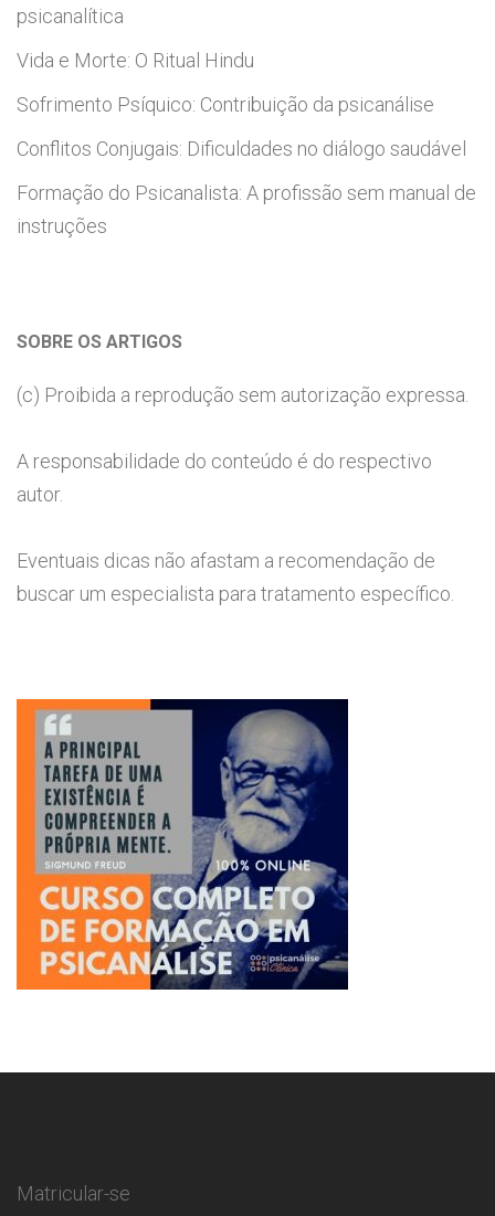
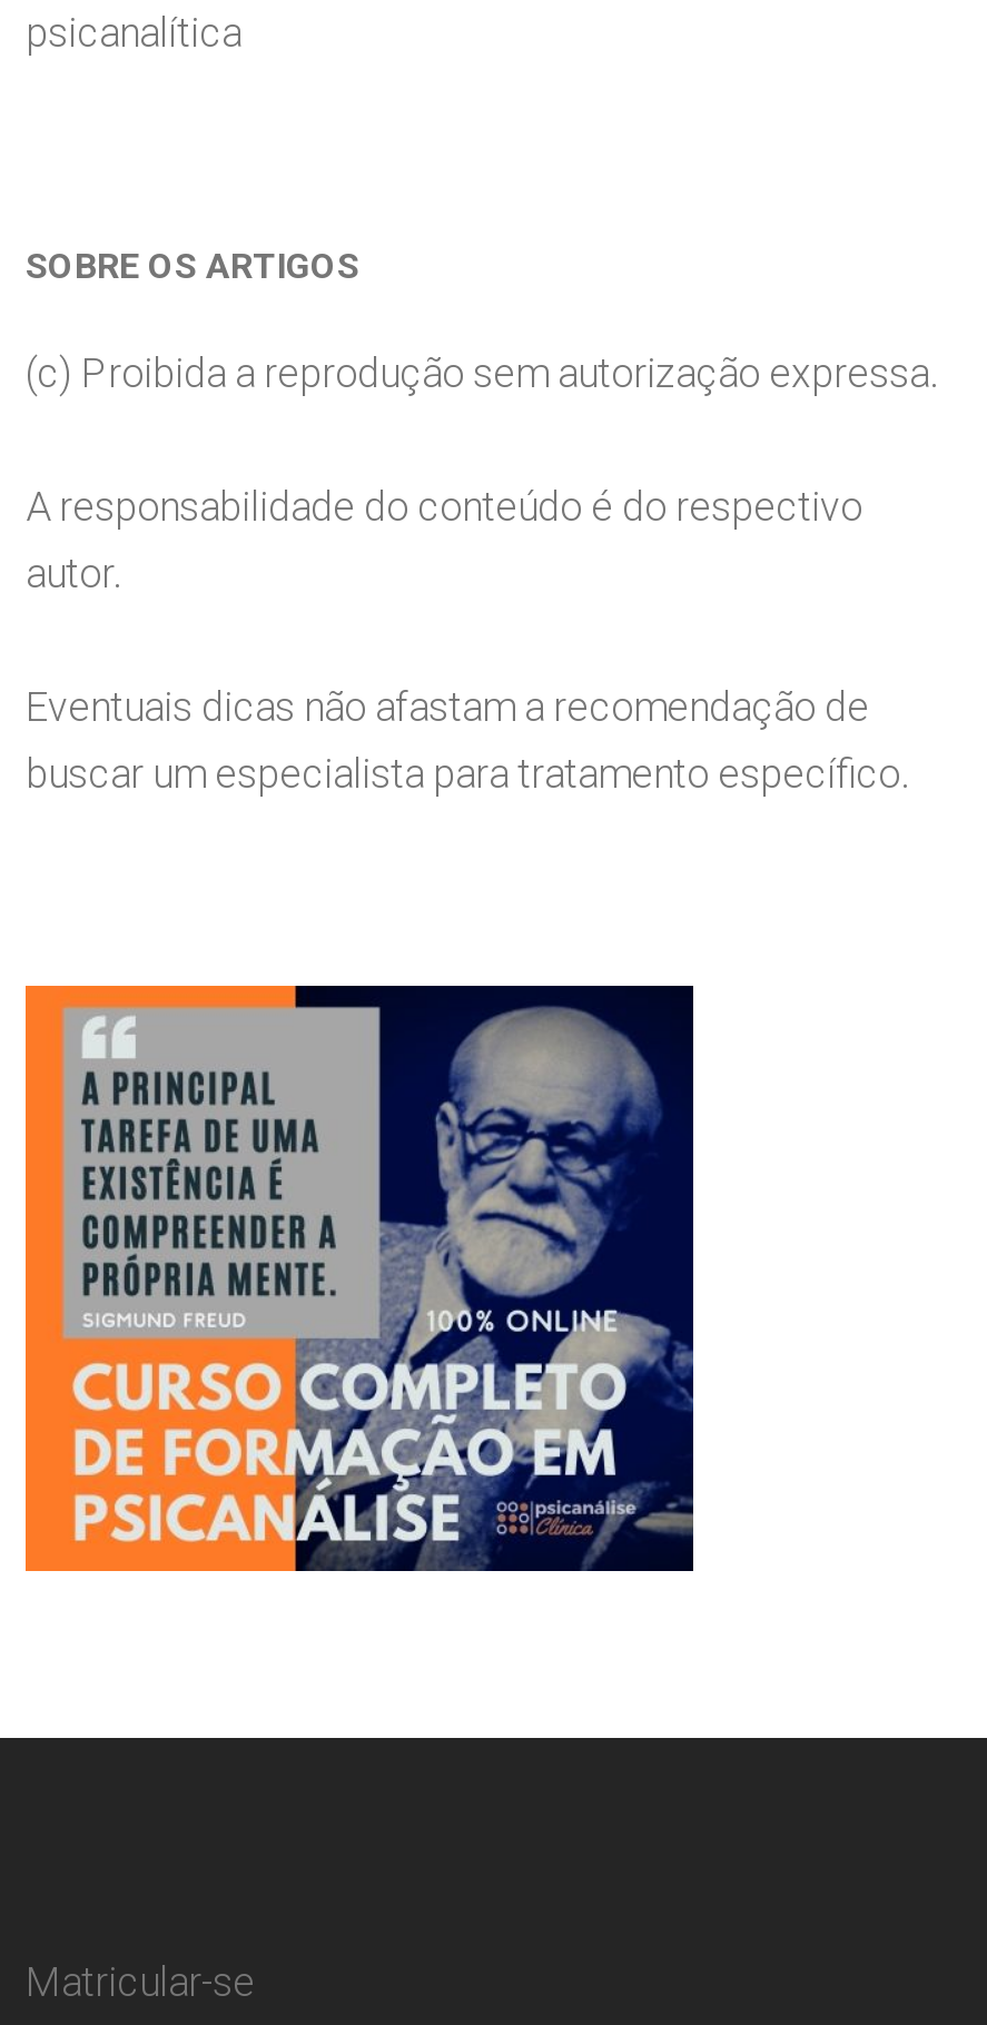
[17,49,476,238] Vida e Morte: O Ritual Hindu | Sofrimento Psíquico: Contribuição da psicanálise | Conflitos Conjugais: Dificuldades no diálogo saudável | Formação do Psicanalista: A profissão sem manual de | instruções -> none

